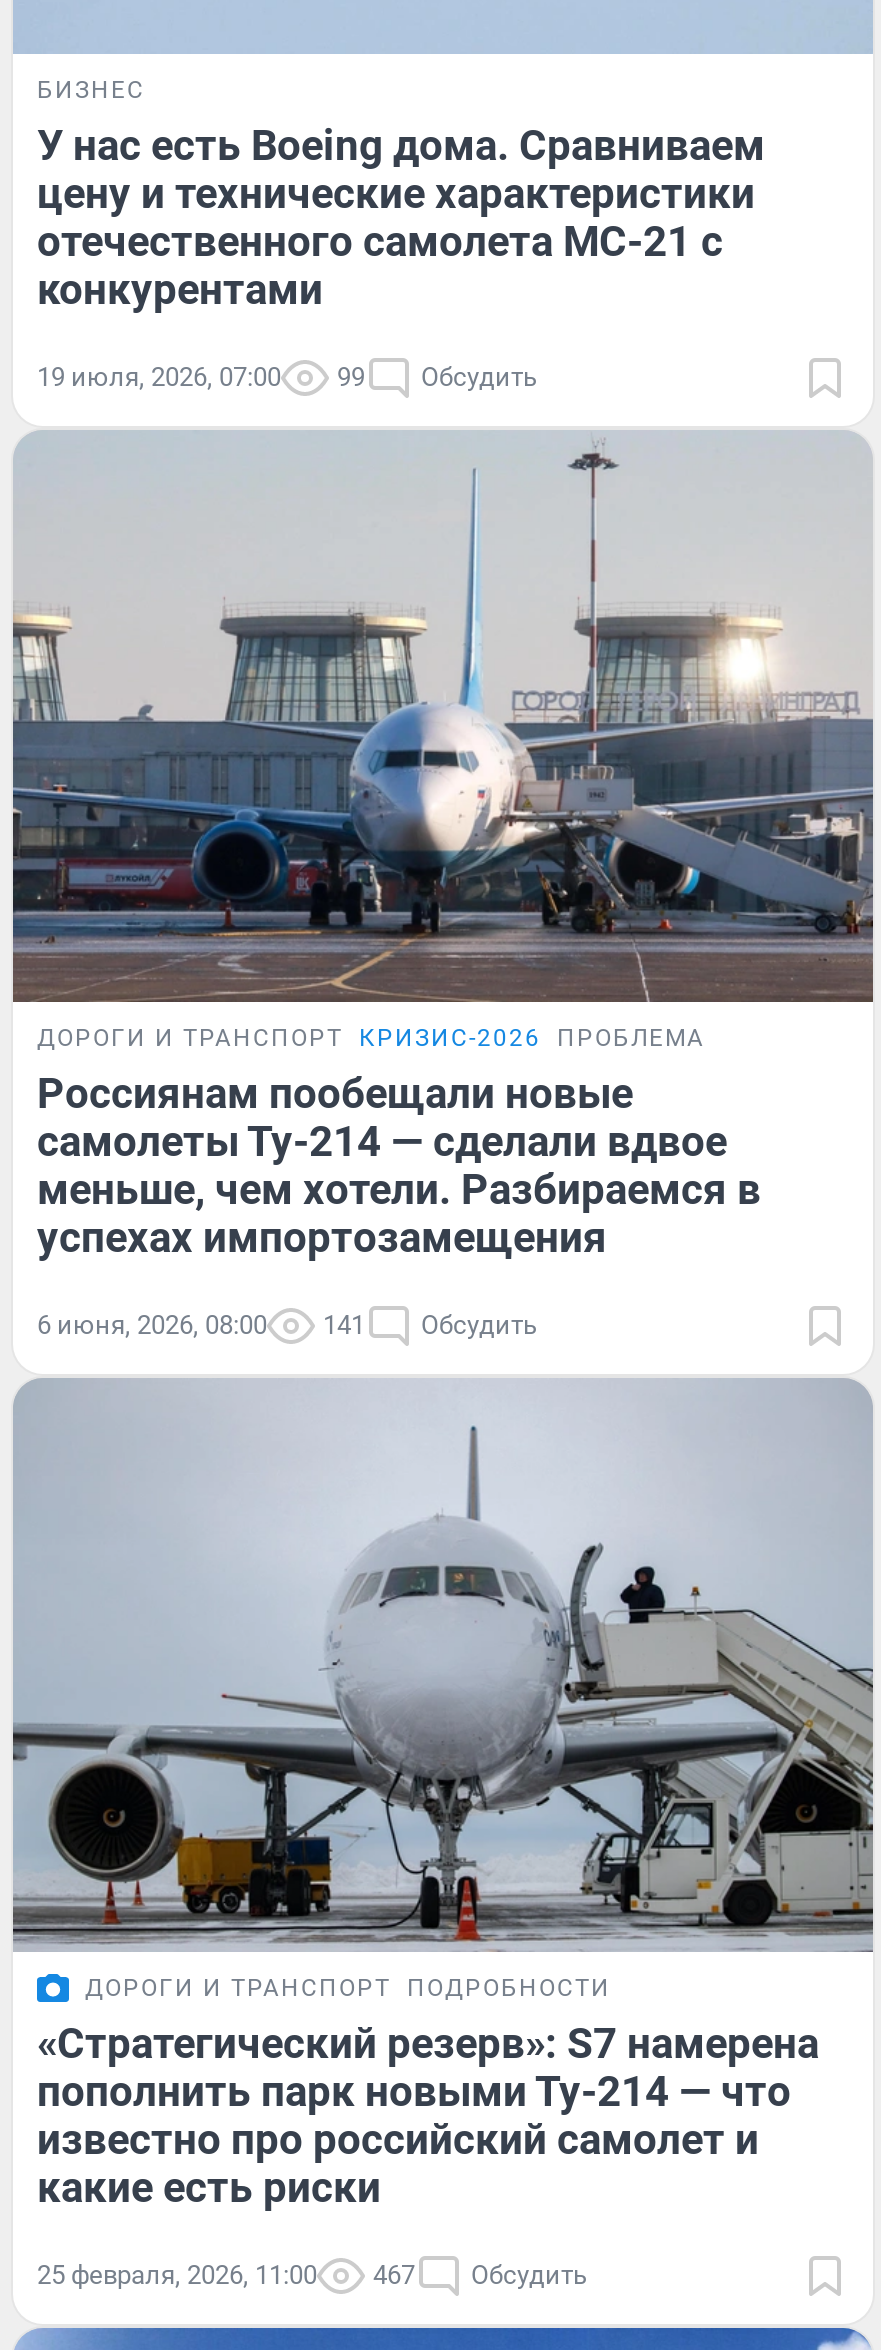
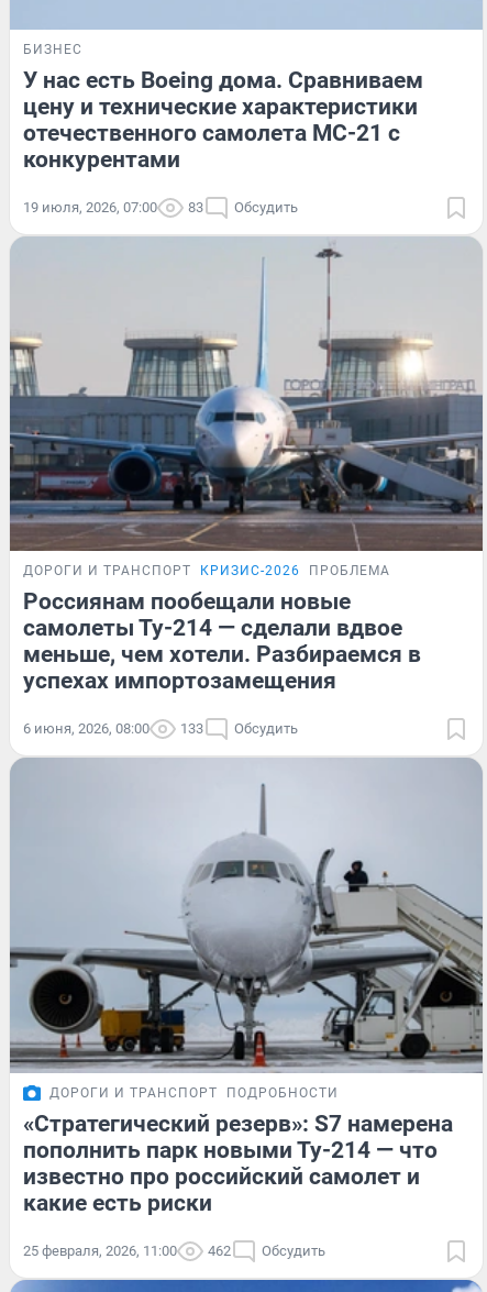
[37,361,537,391] 19 июля, 2026, 07:00 99 Обсудить -> [23,199,298,215] 19 июля, 2026, 07:00 83 Обсудить
[323,1311,365,1341] 141 -> [180,721,203,737] 133
[37,2260,587,2290] 25 февраля, 2026, 11:00 467 Обсудить -> [23,1243,325,1259] 25 февраля, 2026, 11:00 462 Обсудить

